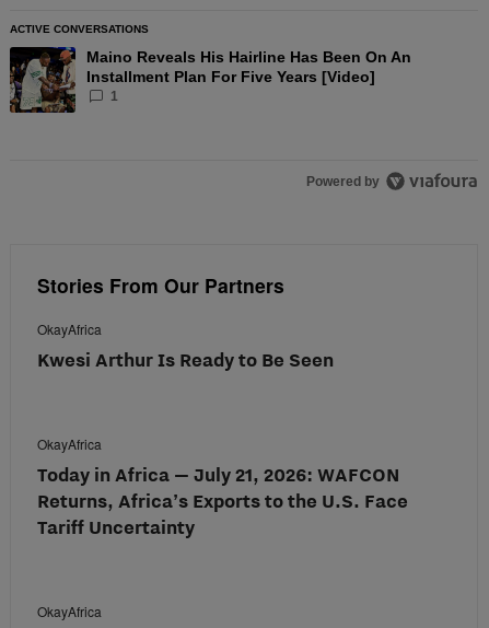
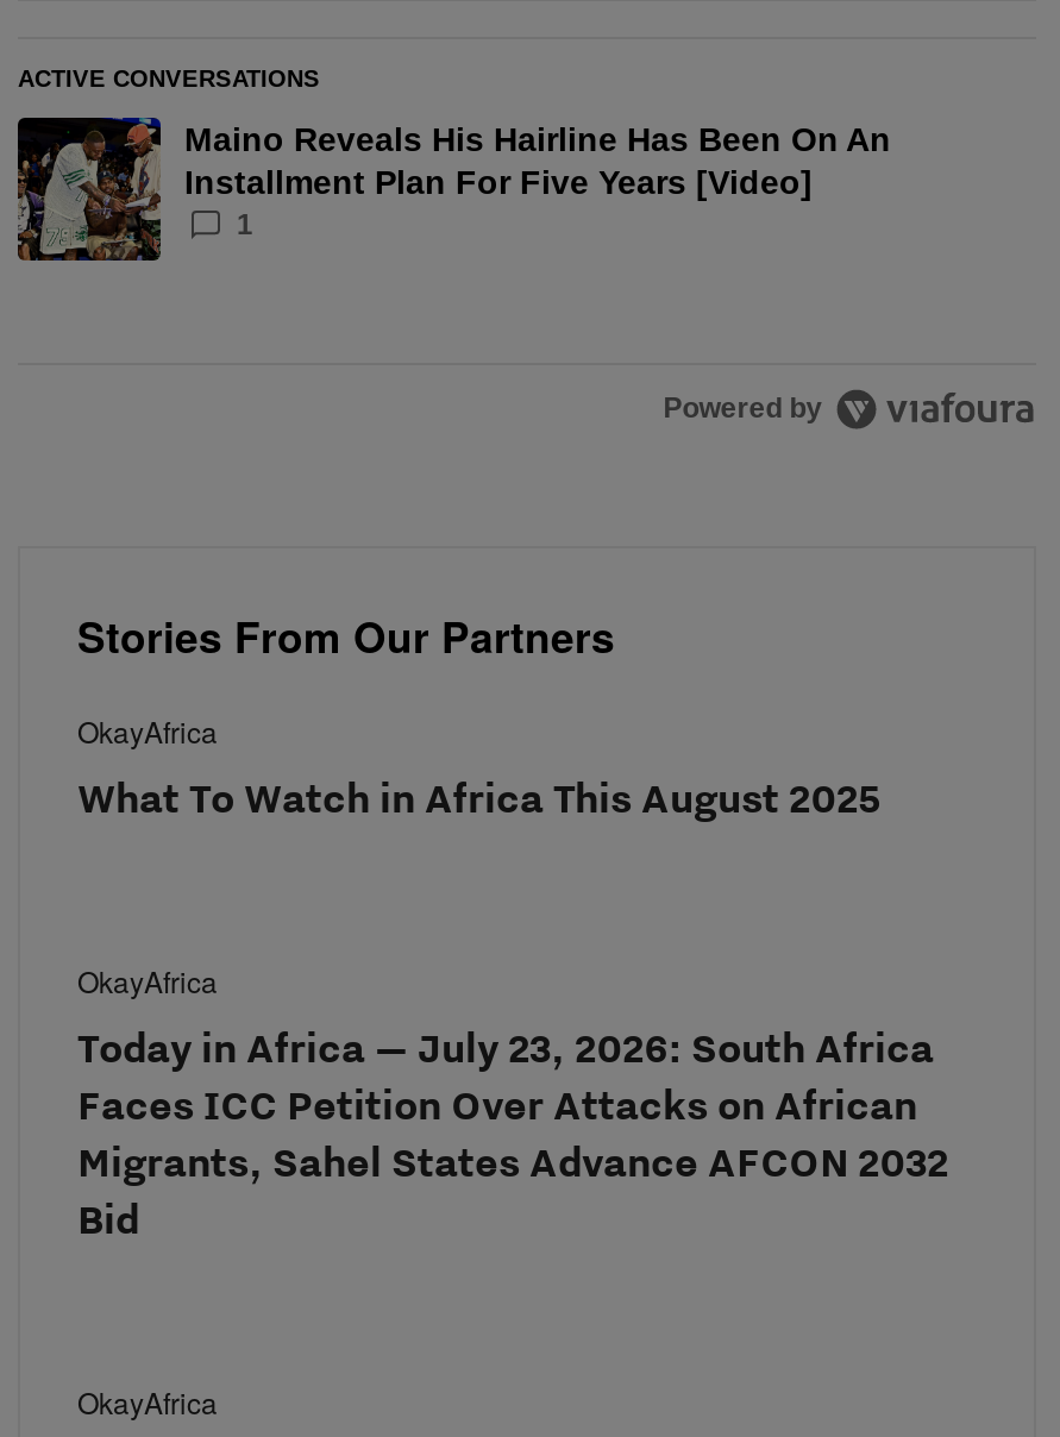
[37,348,334,371] Kwesi Arthur Is Ready to Be Seen -> [77,771,882,821] What To Watch in Africa This August 2025
[37,463,408,538] Today in Africa — July 21, 2026: WAFCON | Returns, Africa’s Exports to the U.S. Face | Tariff Uncertainty -> [77,1021,948,1242] Today in Africa — July 23, 2026: South Africa | Faces ICC Petition Over Attacks on African | Migrants, Sahel States Advance AFCON 2032 | Bid

